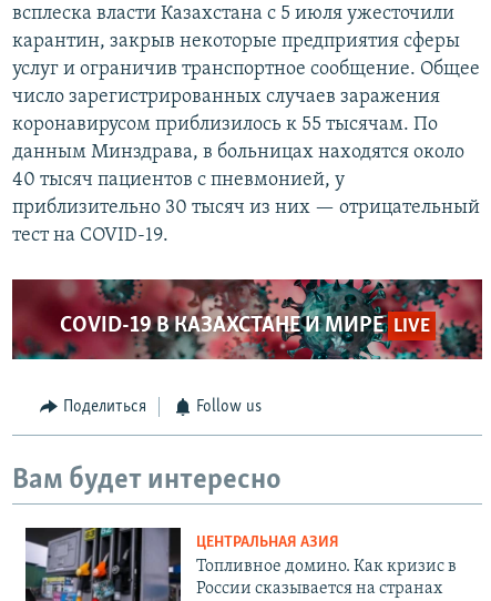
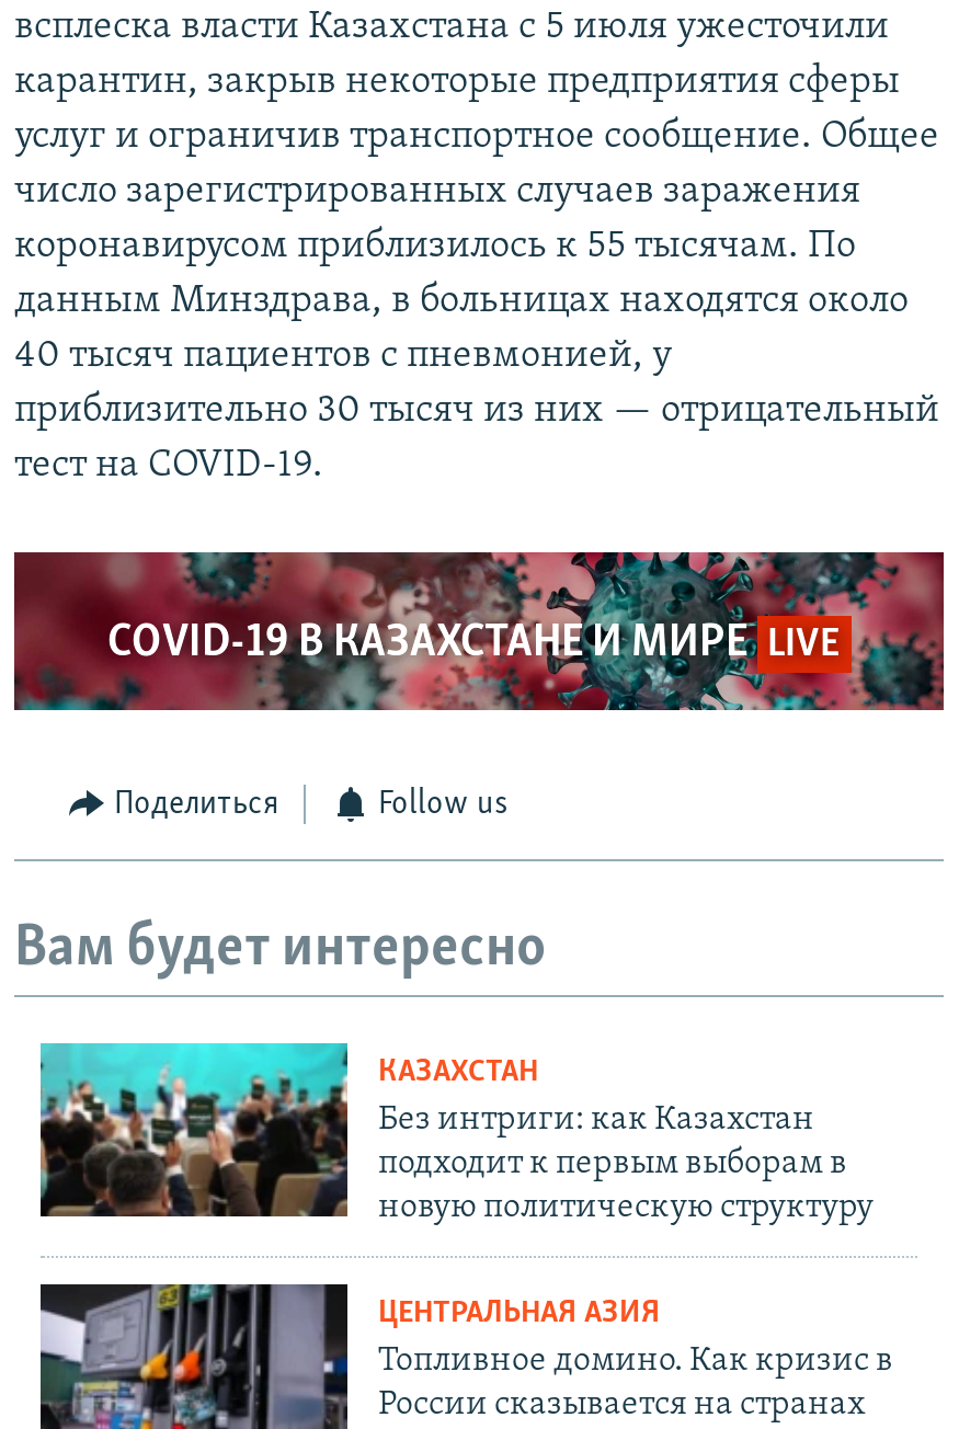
none -> [38,1041,874,1226] [image] | КАЗАХСТАН | Без интриги: как Казахстан | подходит к первым выборам в | новую политическую структуру

